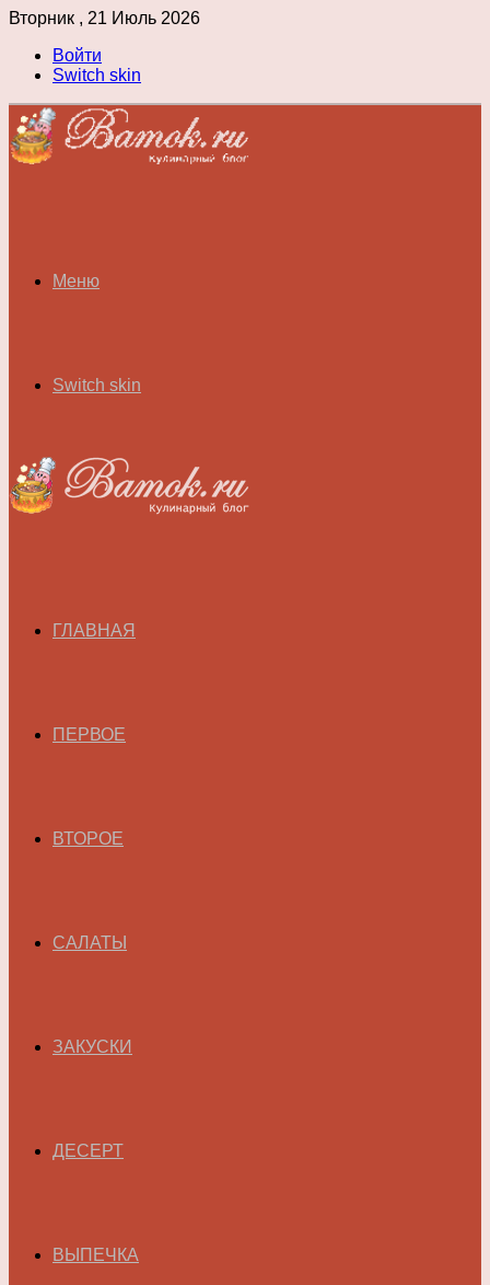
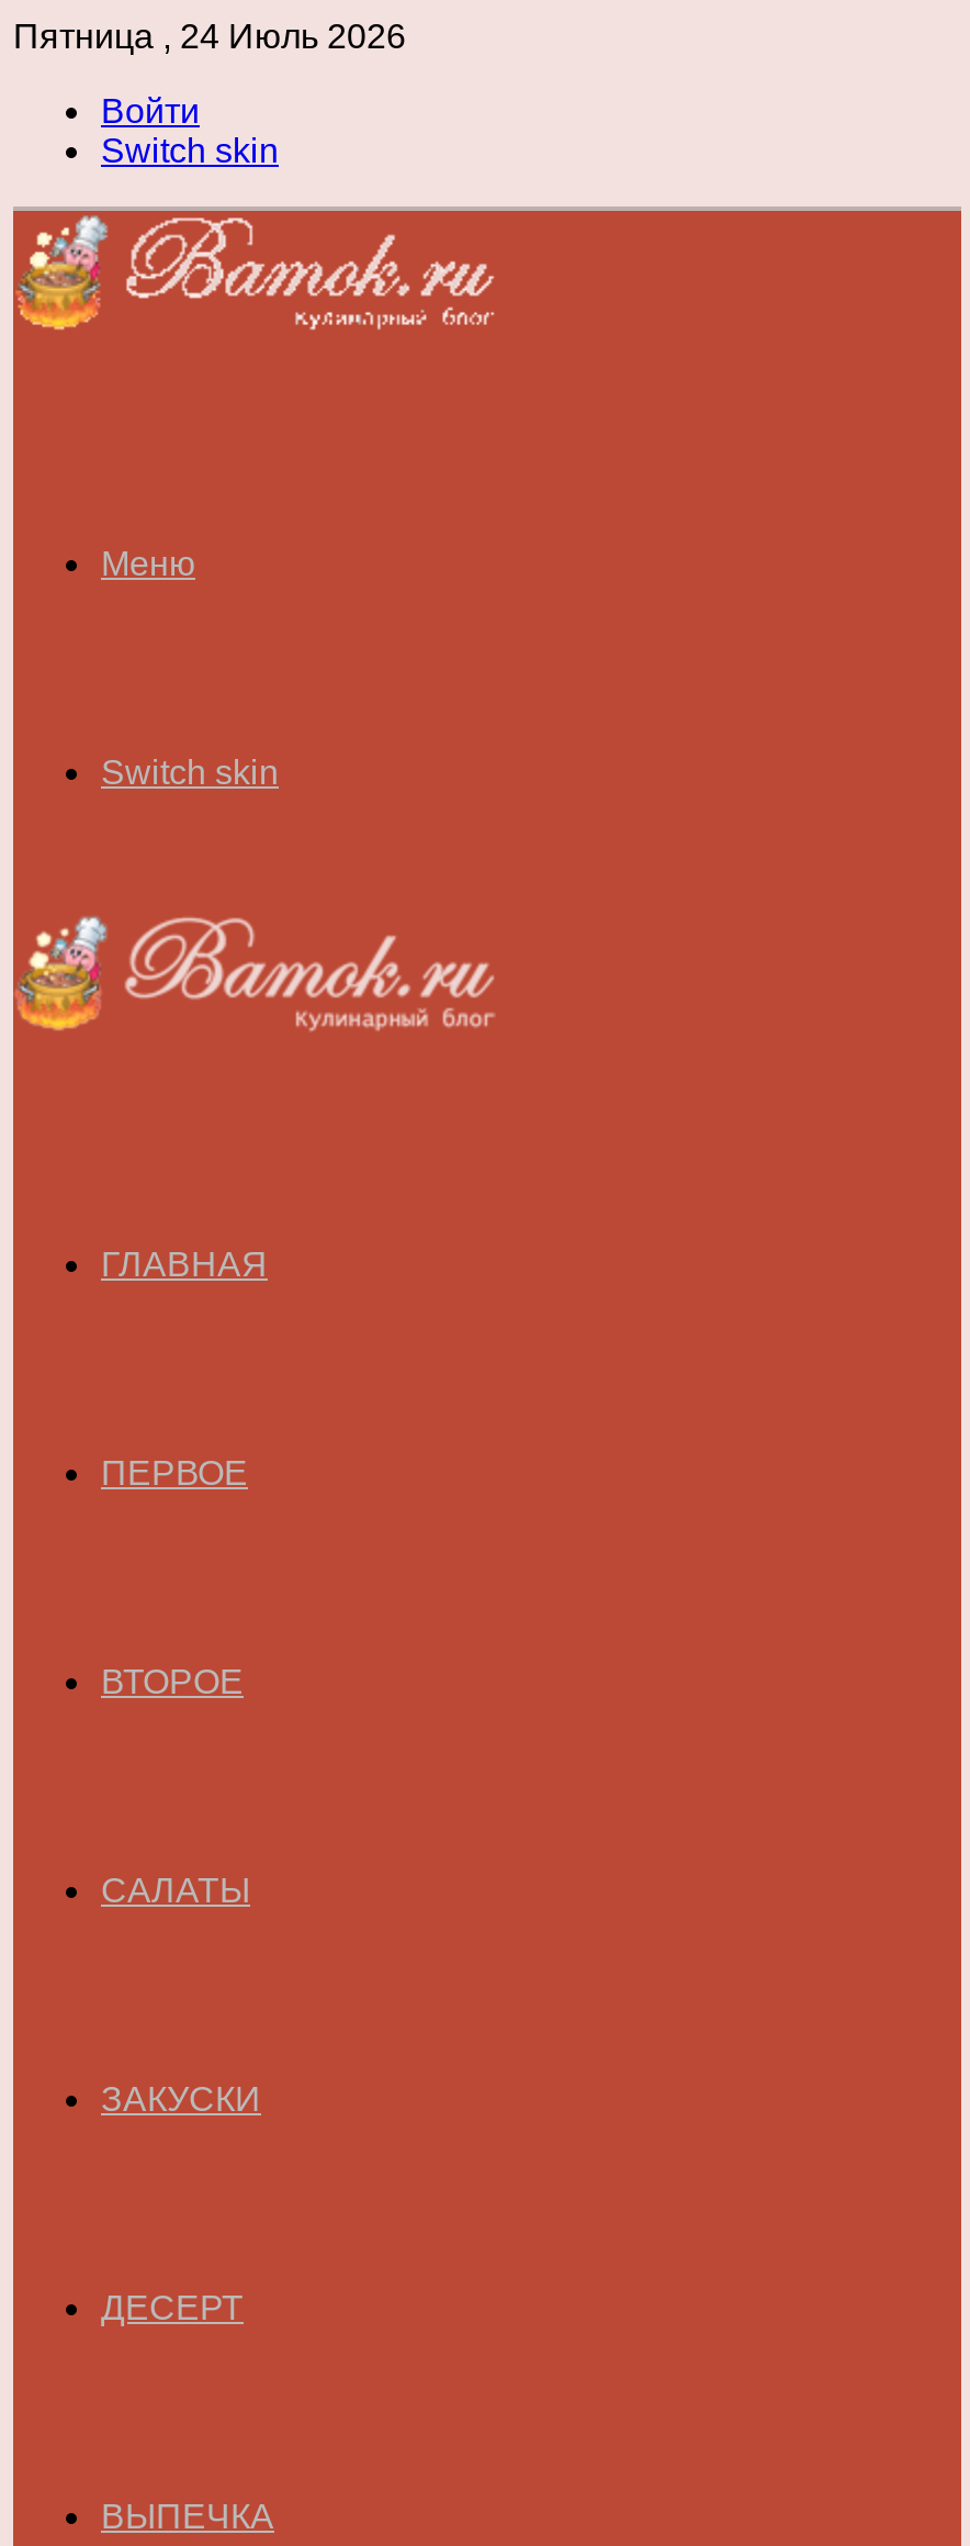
[9,9,200,27] Вторник , 21 Июль 2026 -> [13,18,406,55] Пятница , 24 Июль 2026

